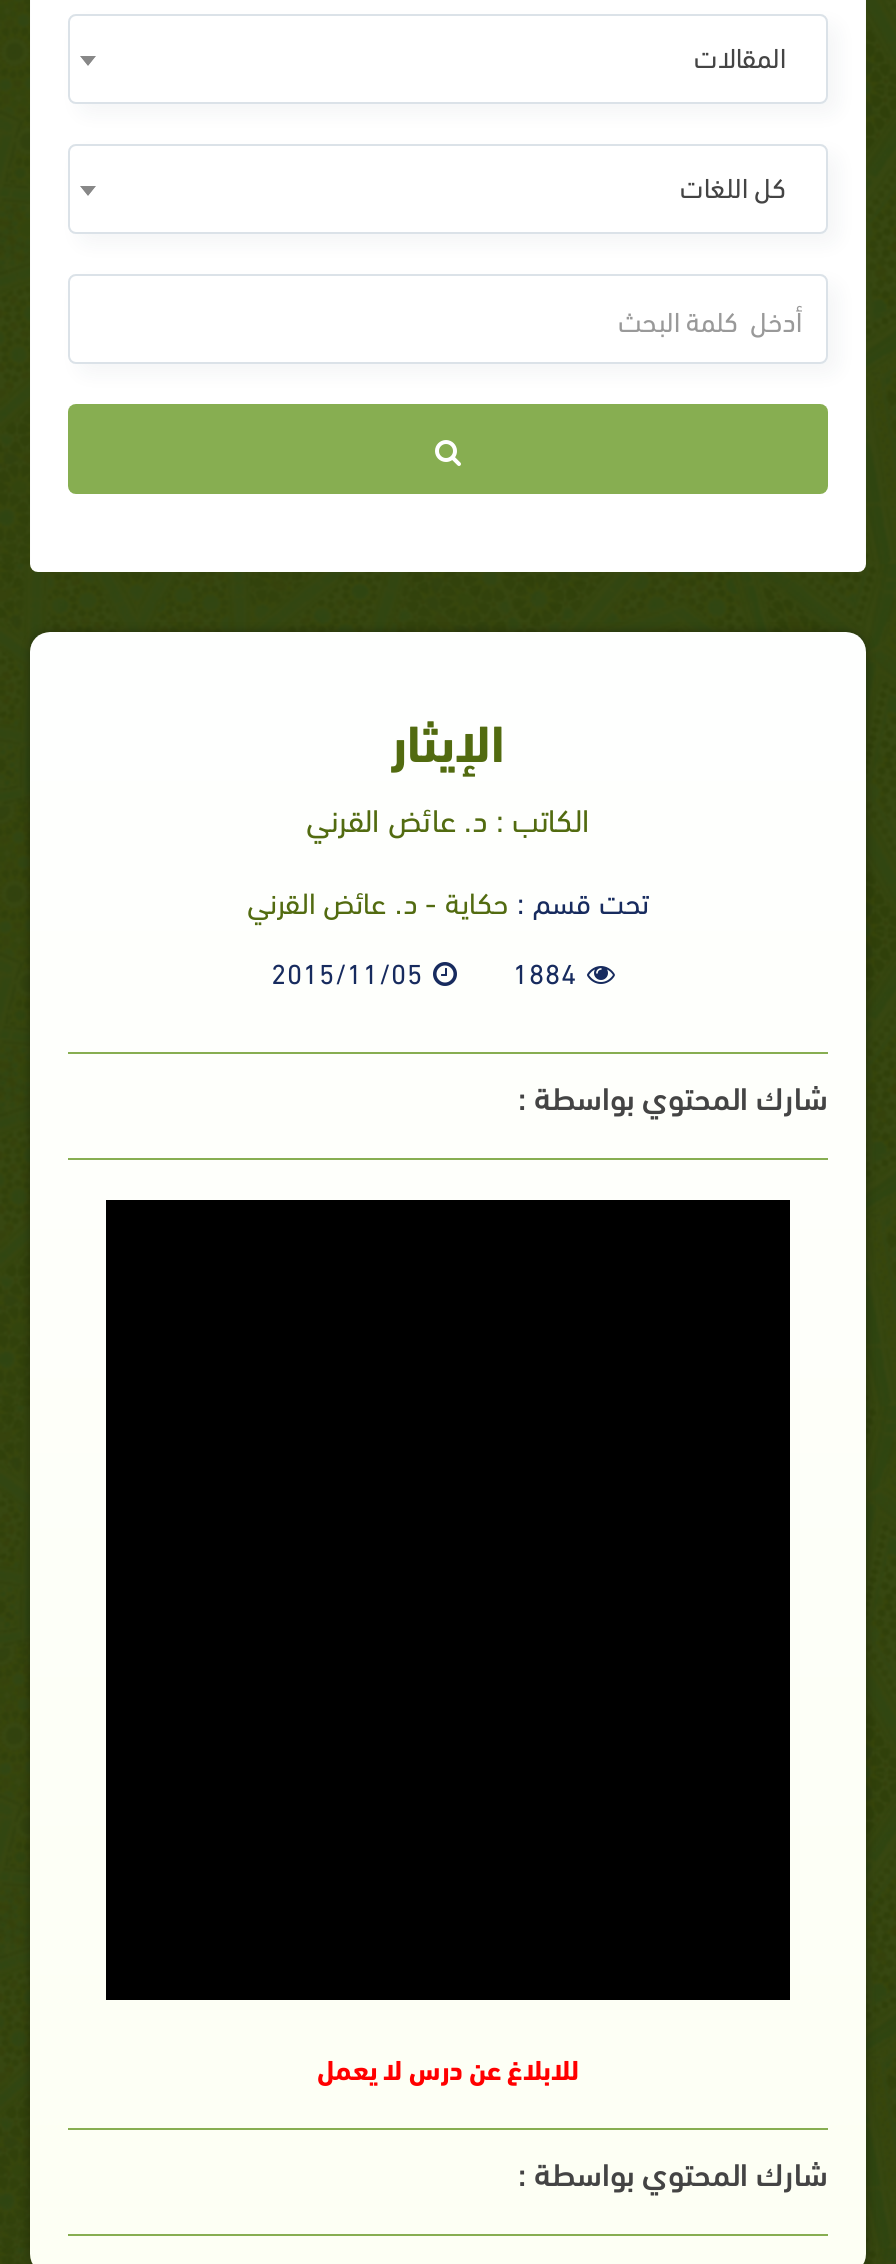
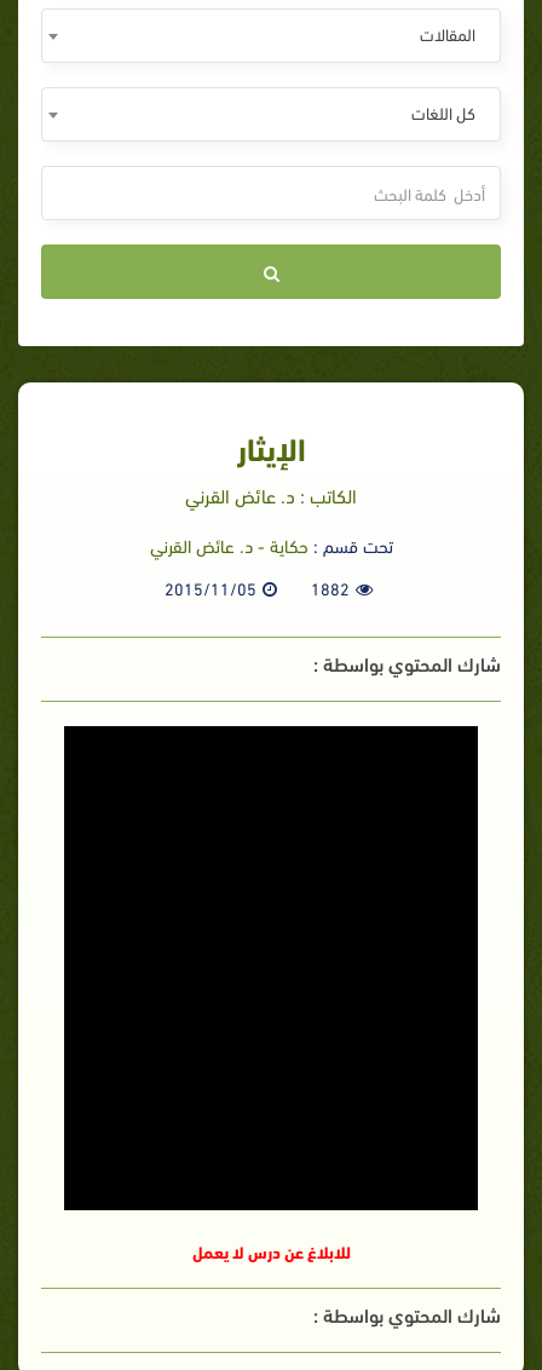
[513,950,577,992] 1884 -> [310,575,349,600] 1882

